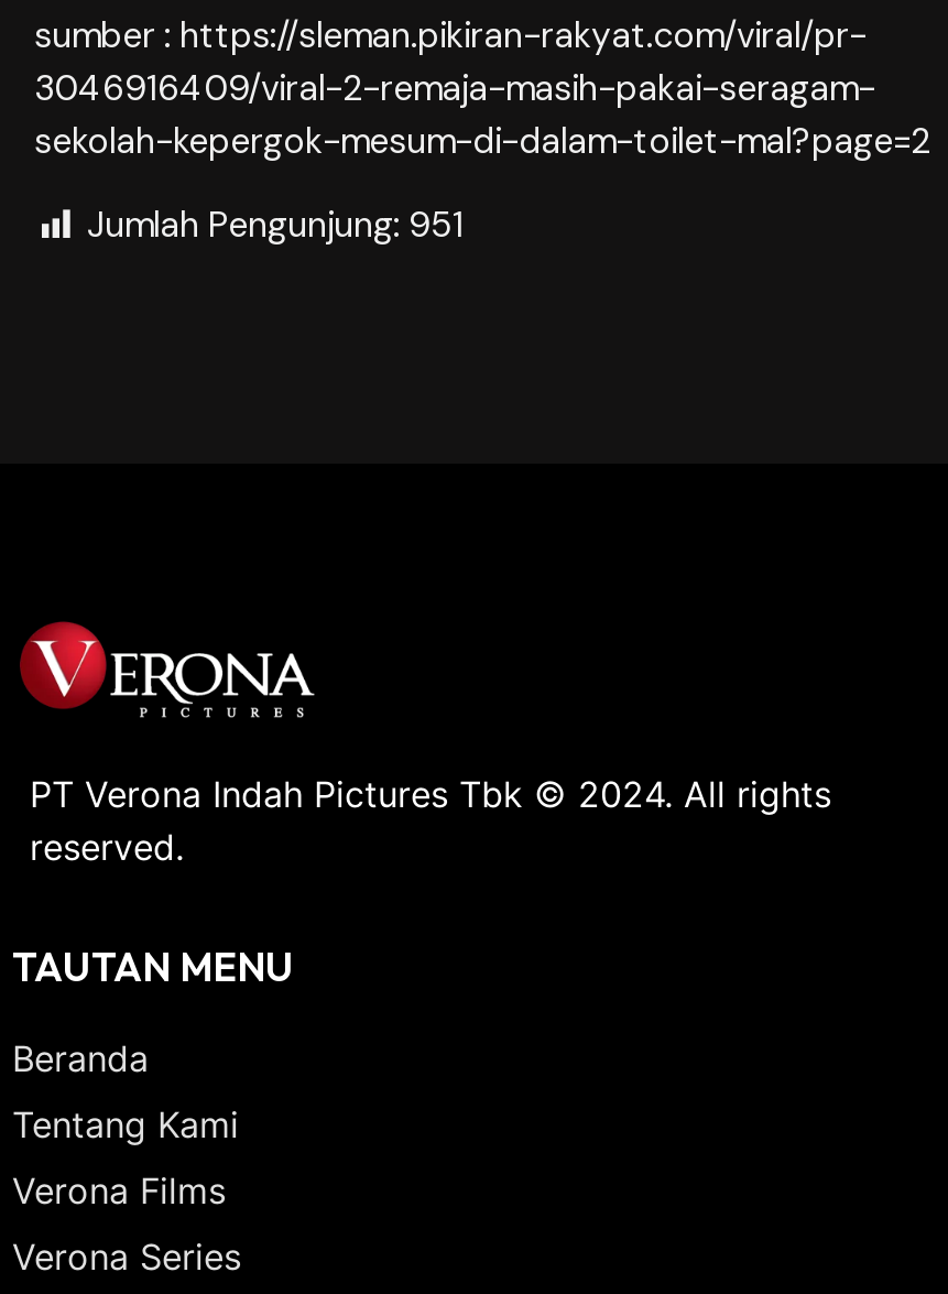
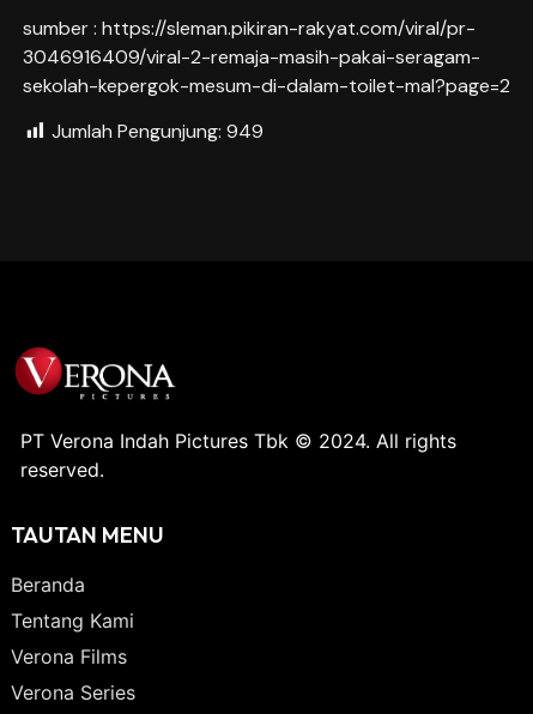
[87,202,464,248] Jumlah Pengunjung: 951 -> [52,119,264,144] Jumlah Pengunjung: 949

